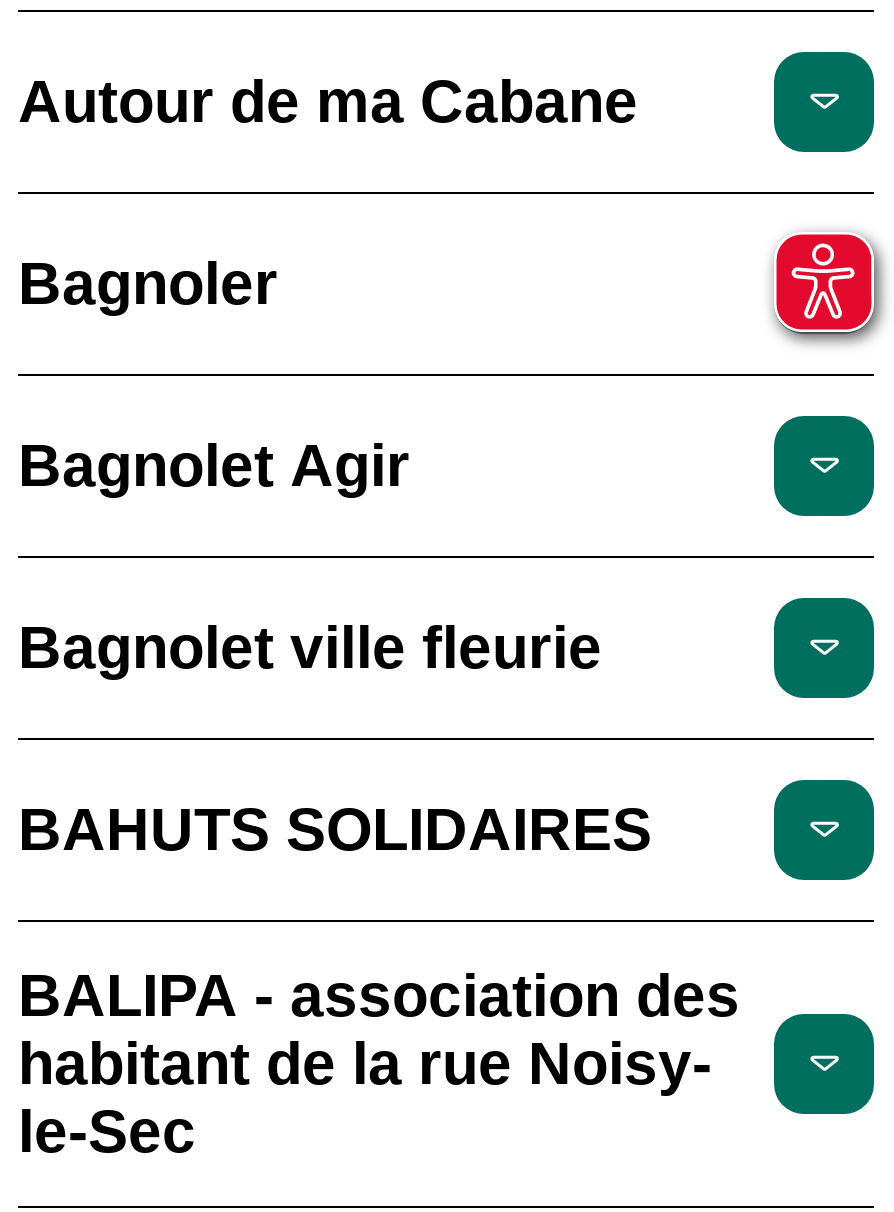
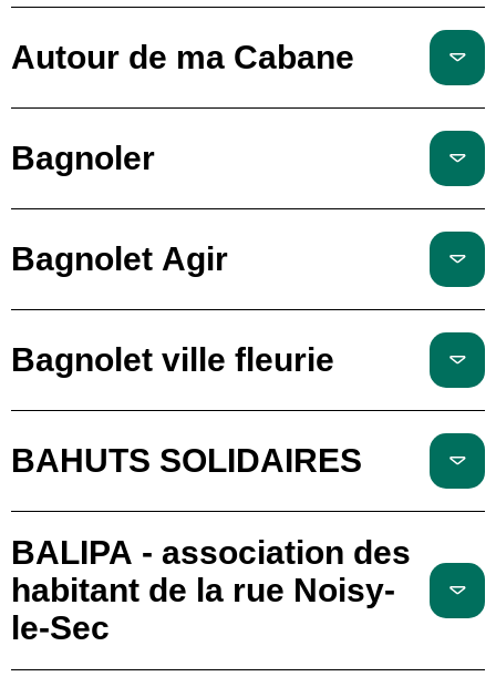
[774,232,886,346] [image] -> [428,130,490,192] [image]

